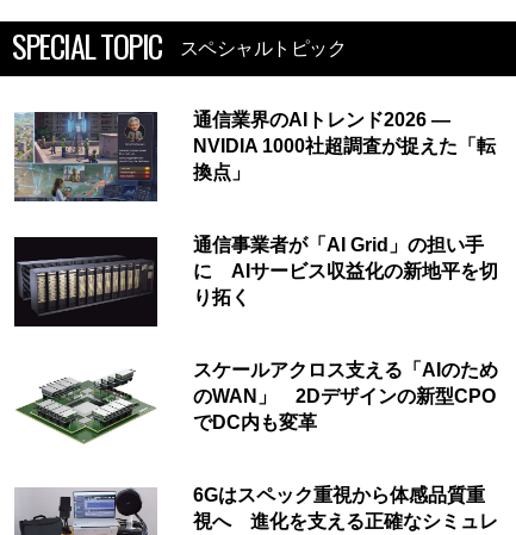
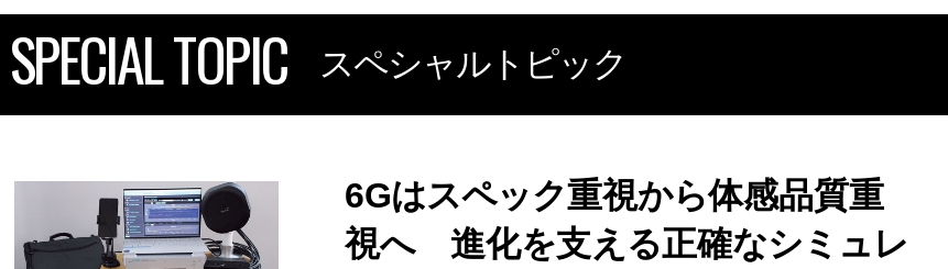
[14,110,496,203] [image] | 通信業界のAIトレンド2026 ― | NVIDIA 1000社超調査が捉えた「転 | 換点」 -> none
[14,235,498,328] [image] | 通信事業者が「AI Grid」の担い手 | に AIサービス収益化の新地平を切 | り拓く -> none
[15,360,498,452] [image] | スケールアクロス支える「AIのため | のWAN」 2Dデザインの新型CPO | でDC内も変革 -> none

